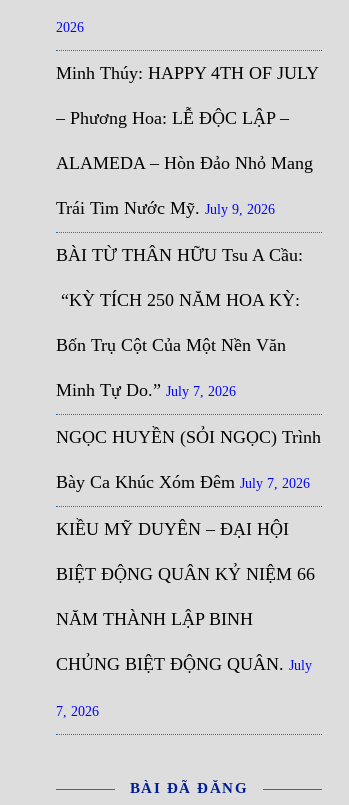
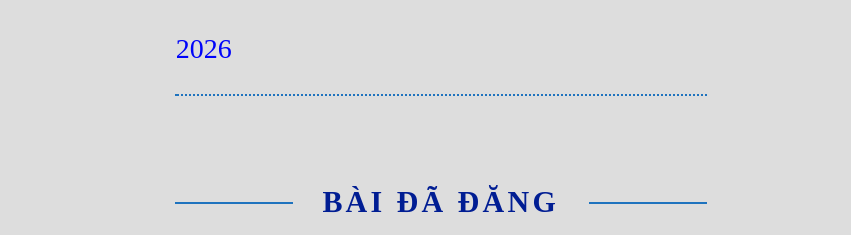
[56,63,321,719] Minh Thúy: HAPPY 4TH OF JULY | – Phương Hoa: LỄ ĐỘC LẬP – | ALAMEDA – Hòn Đảo Nhỏ Mang | Trái Tim Nước Mỹ. July 9, 2026 | BÀI TỪ THÂN HỮU Tsu A Cầu: | “KỲ TÍCH 250 NĂM HOA KỲ: | Bốn Trụ Cột Của Một Nền Văn | Minh Tự Do.” July 7, 2026 | NGỌC HUYỀN (SỎI NGỌC) Trình | Bày Ca Khúc Xóm Đêm July 7, 2026 | KIỀU MỸ DUYÊN – ĐẠI HỘI | BIỆT ĐỘNG QUÂN KỶ NIỆM 66 | NĂM THÀNH LẬP BINH | CHỦNG BIỆT ĐỘNG QUÂN. July | 7, 2026 -> none

